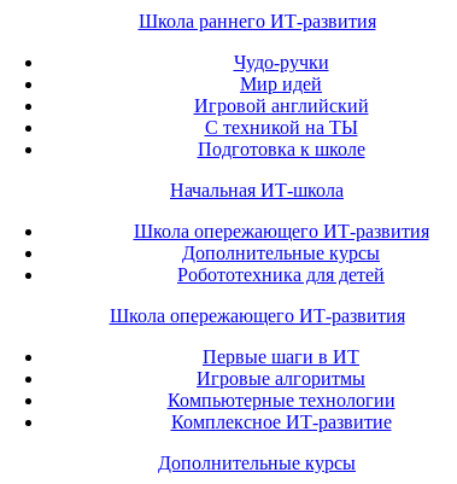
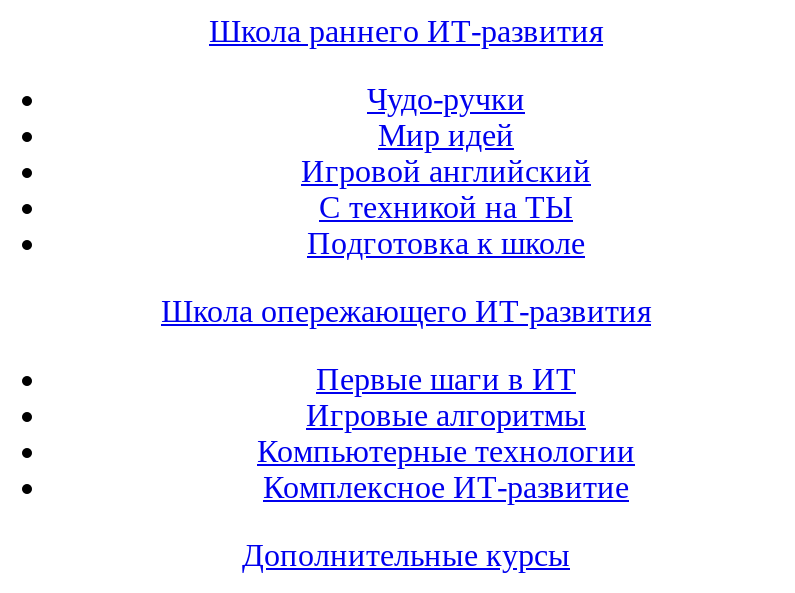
[133,180,429,285] Начальная ИТ-школа | Школа опережающего ИТ-развития | Дополнительные курсы | Робототехника для детей -> none

